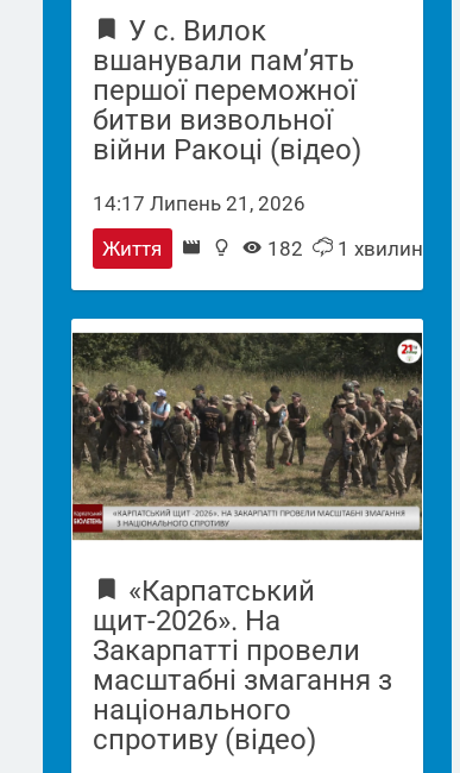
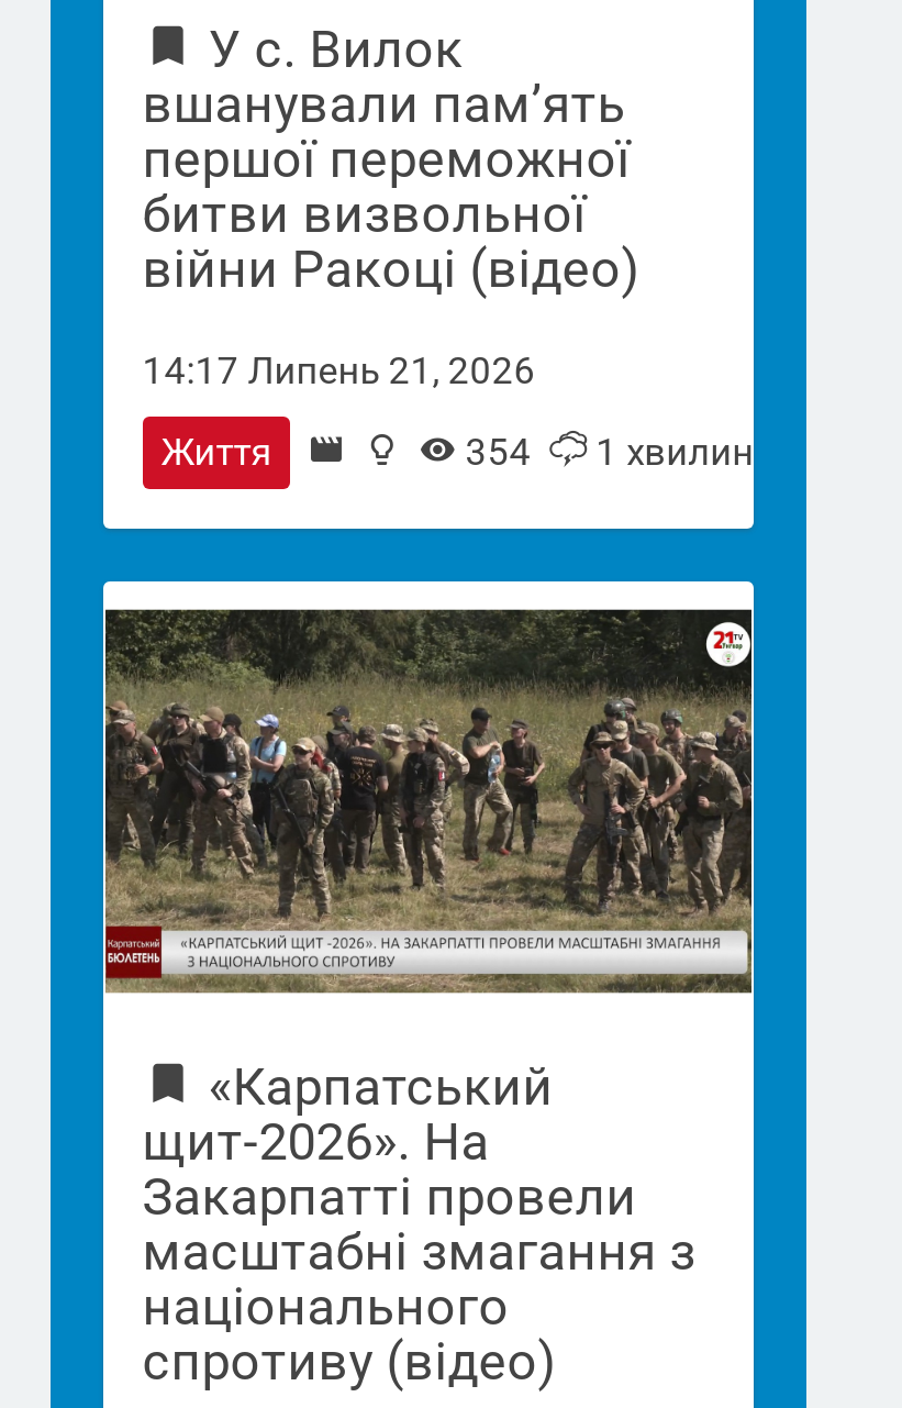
[262,236,303,260] 182 -> [457,430,531,474] 354

